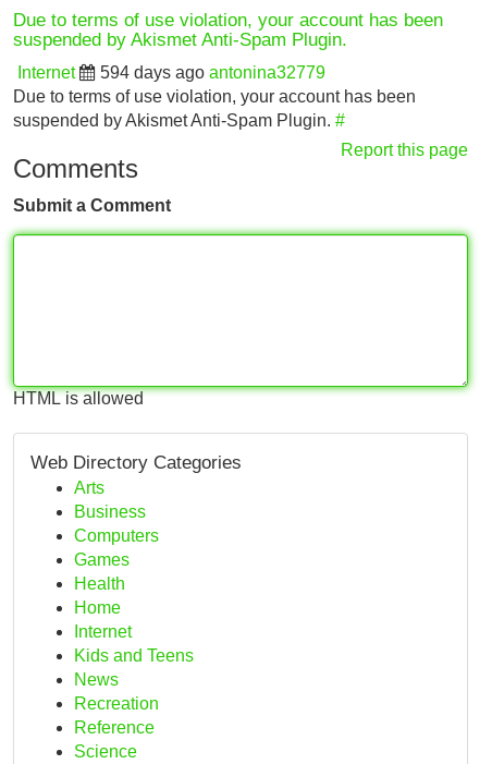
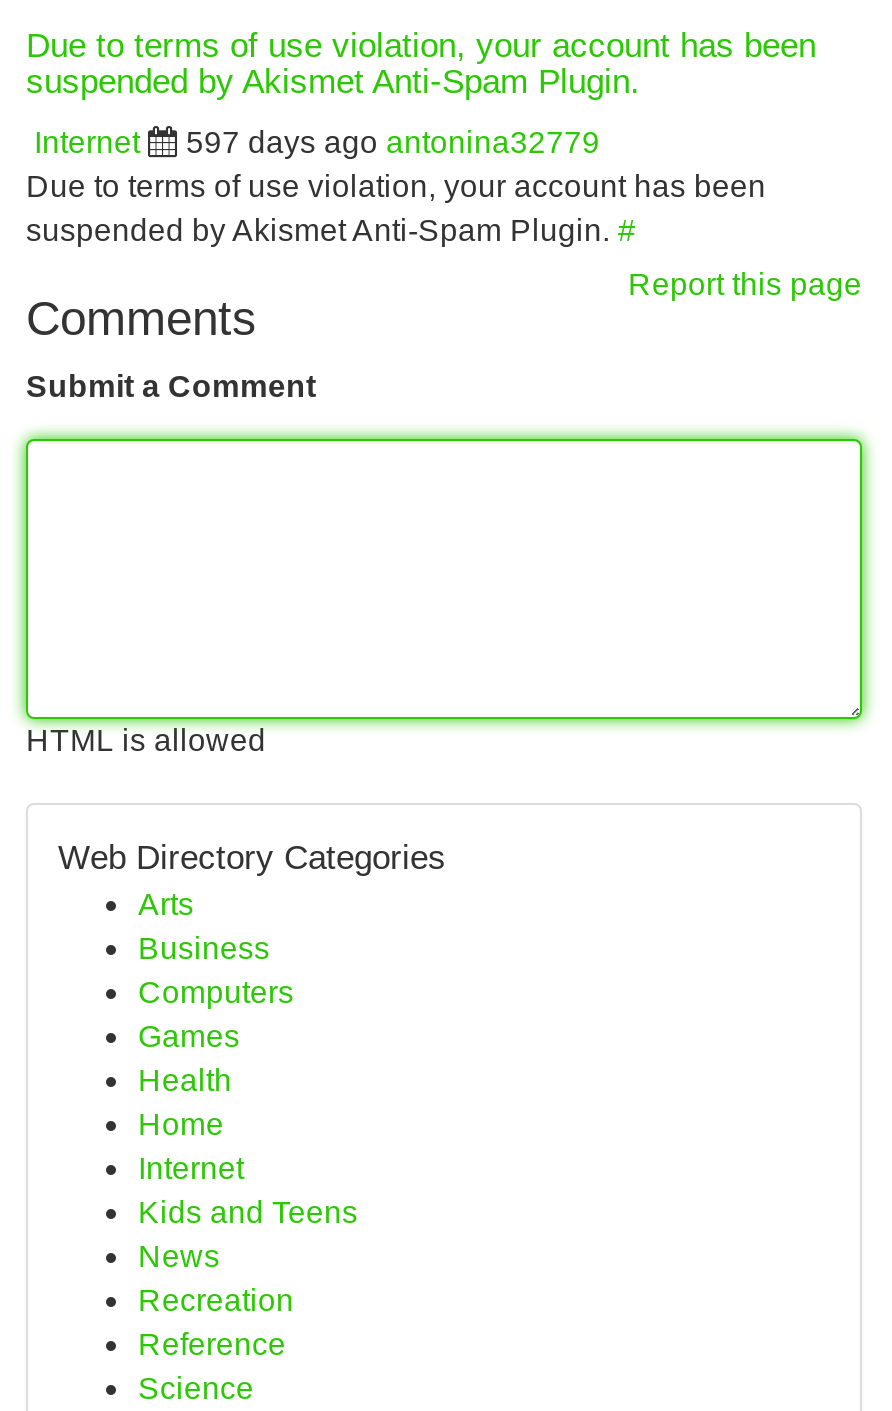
[100,63,325,82] 594 days ago antonina32779 -> [186,125,600,159] 597 days ago antonina32779

